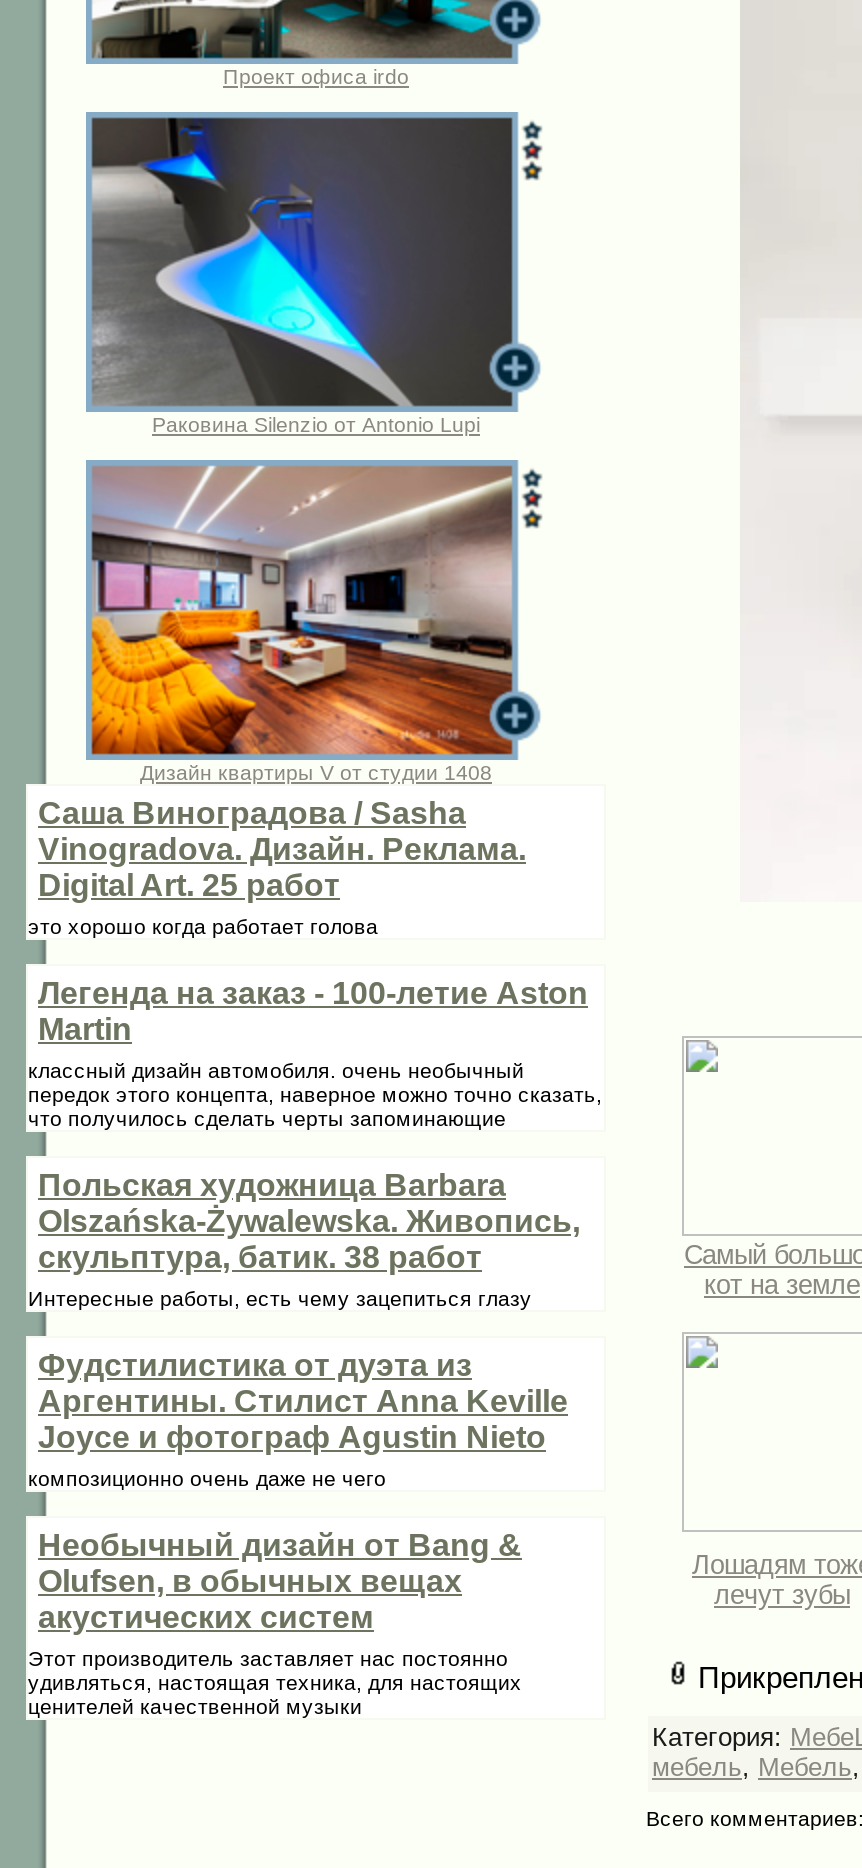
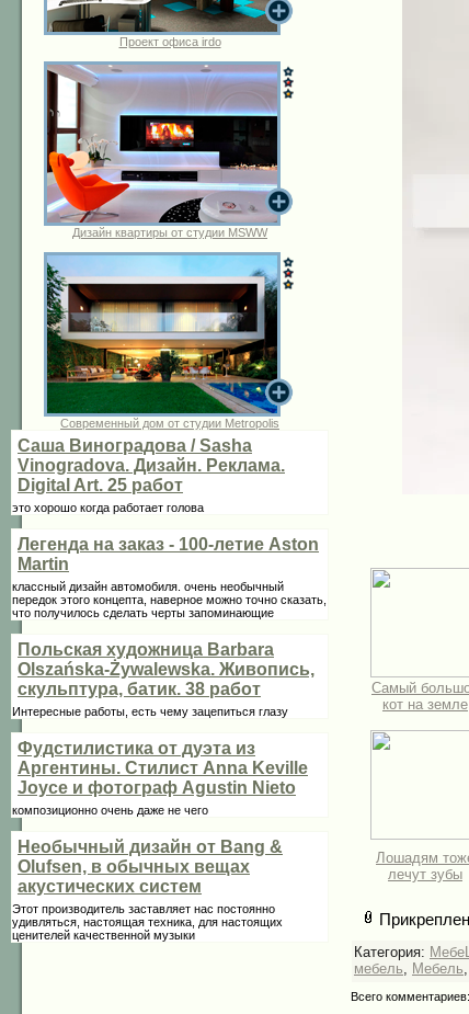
[90,116,514,437] [image] | Раковина Silenzio от Antonio Lupi -> [46,65,277,239] [image] | Дизайн квартиры от студии MSWW
[90,464,514,785] [image] | Дизайн квартиры V от студии 1408 -> [46,255,279,430] [image] | Современный дом от студии Metropolis

